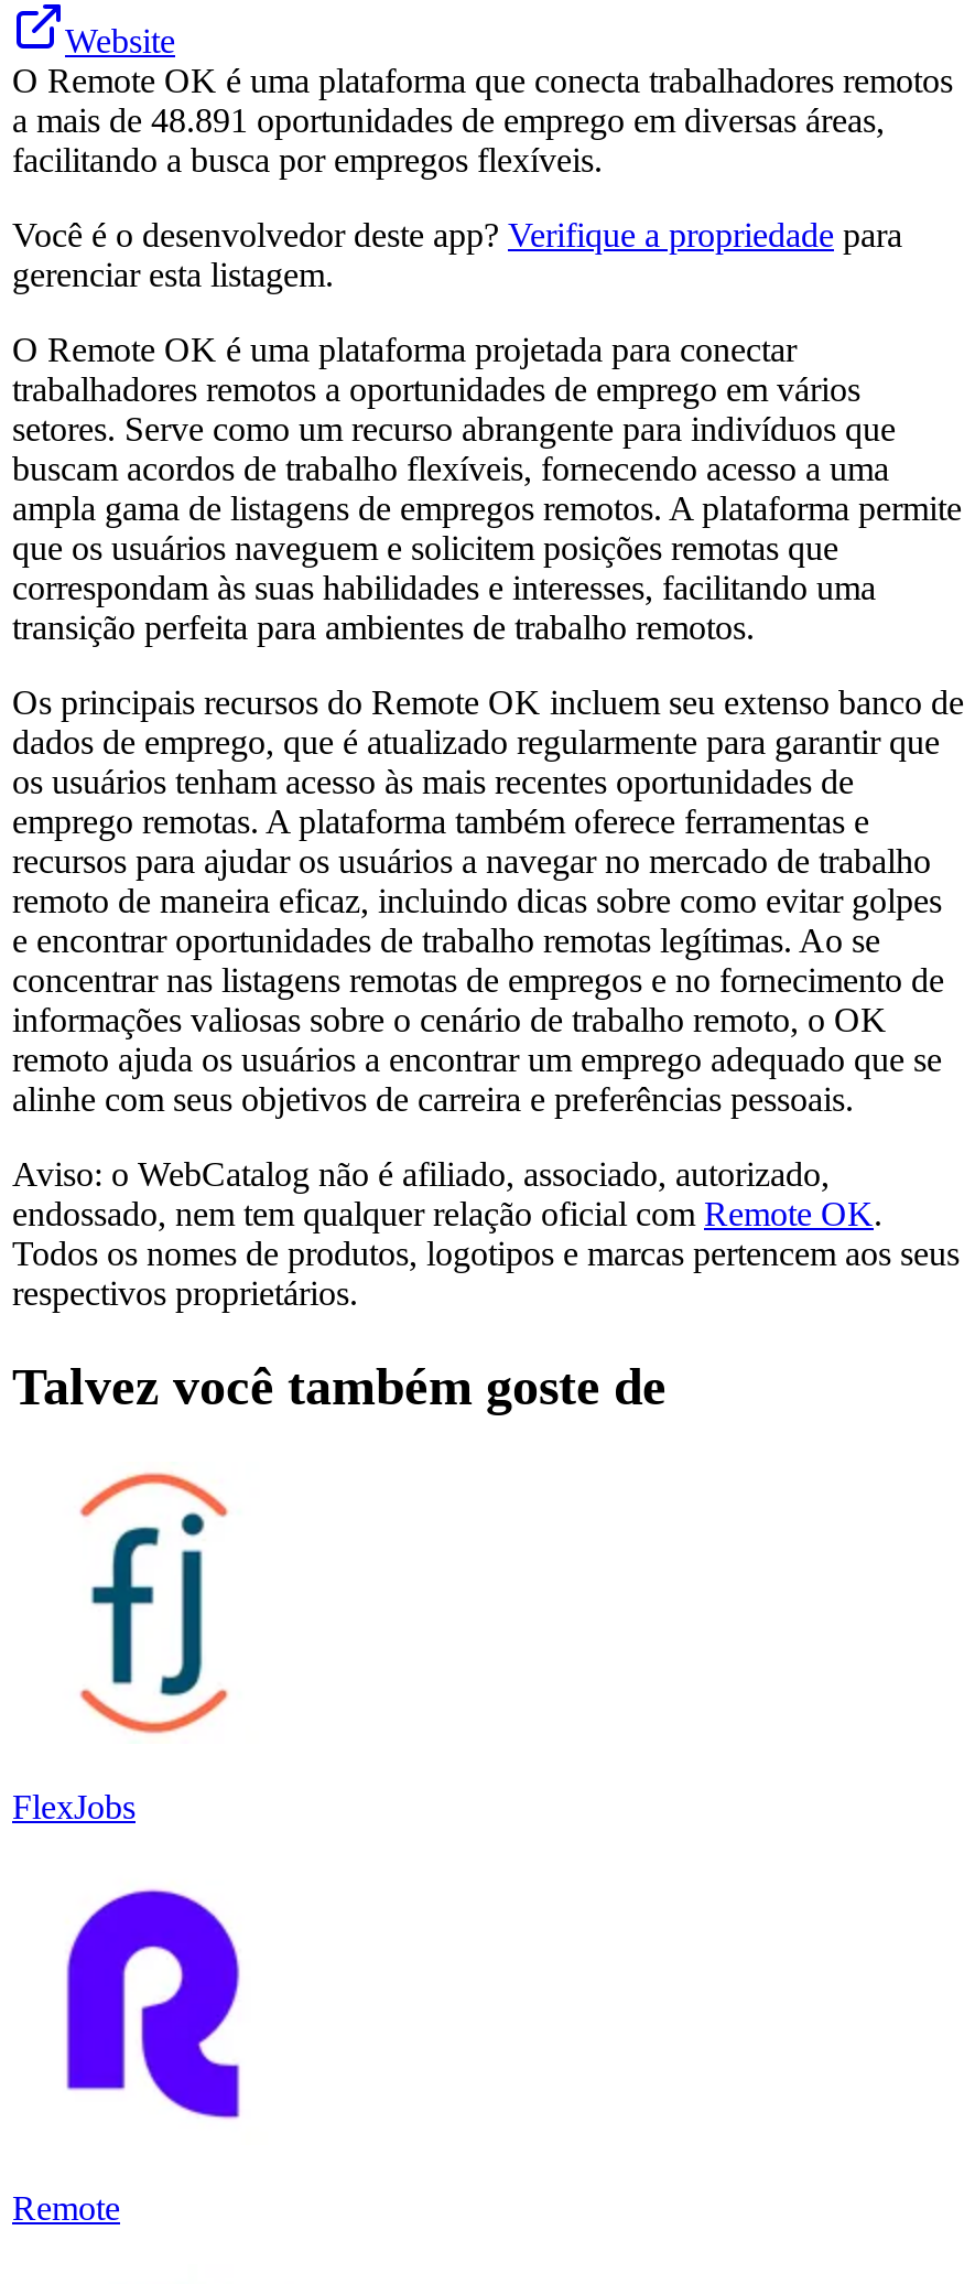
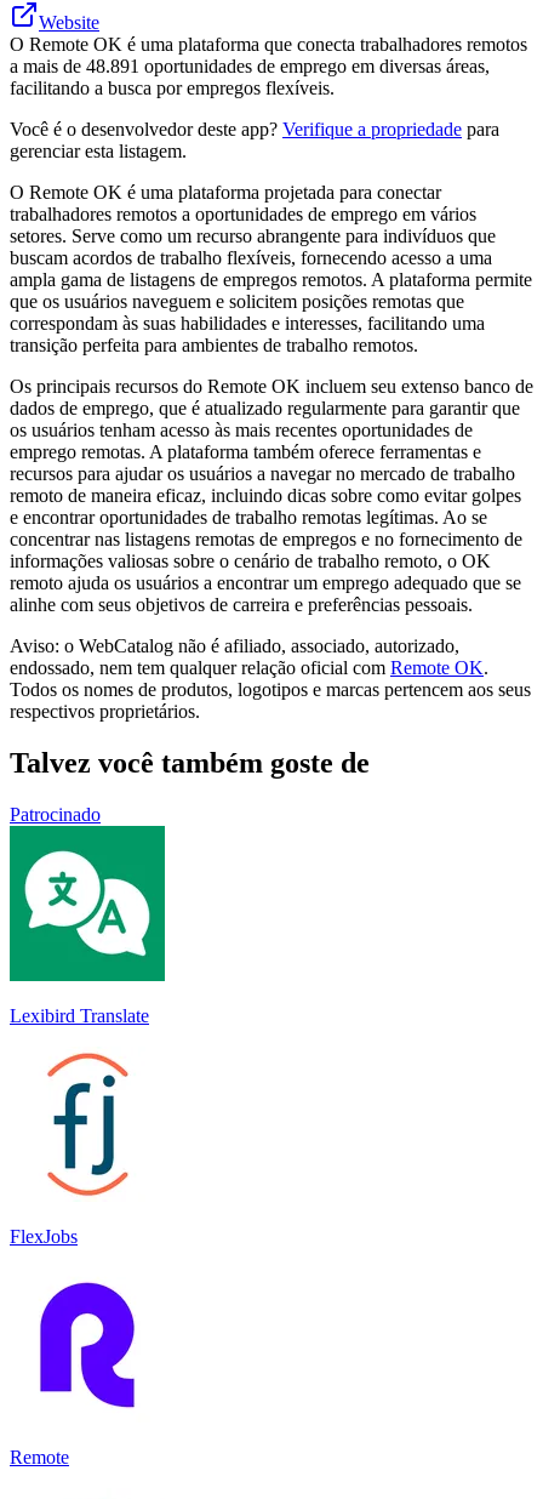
none -> [8,825,166,1026] [image] | Lexibird Translate
none -> [10,804,101,824] Patrocinado

